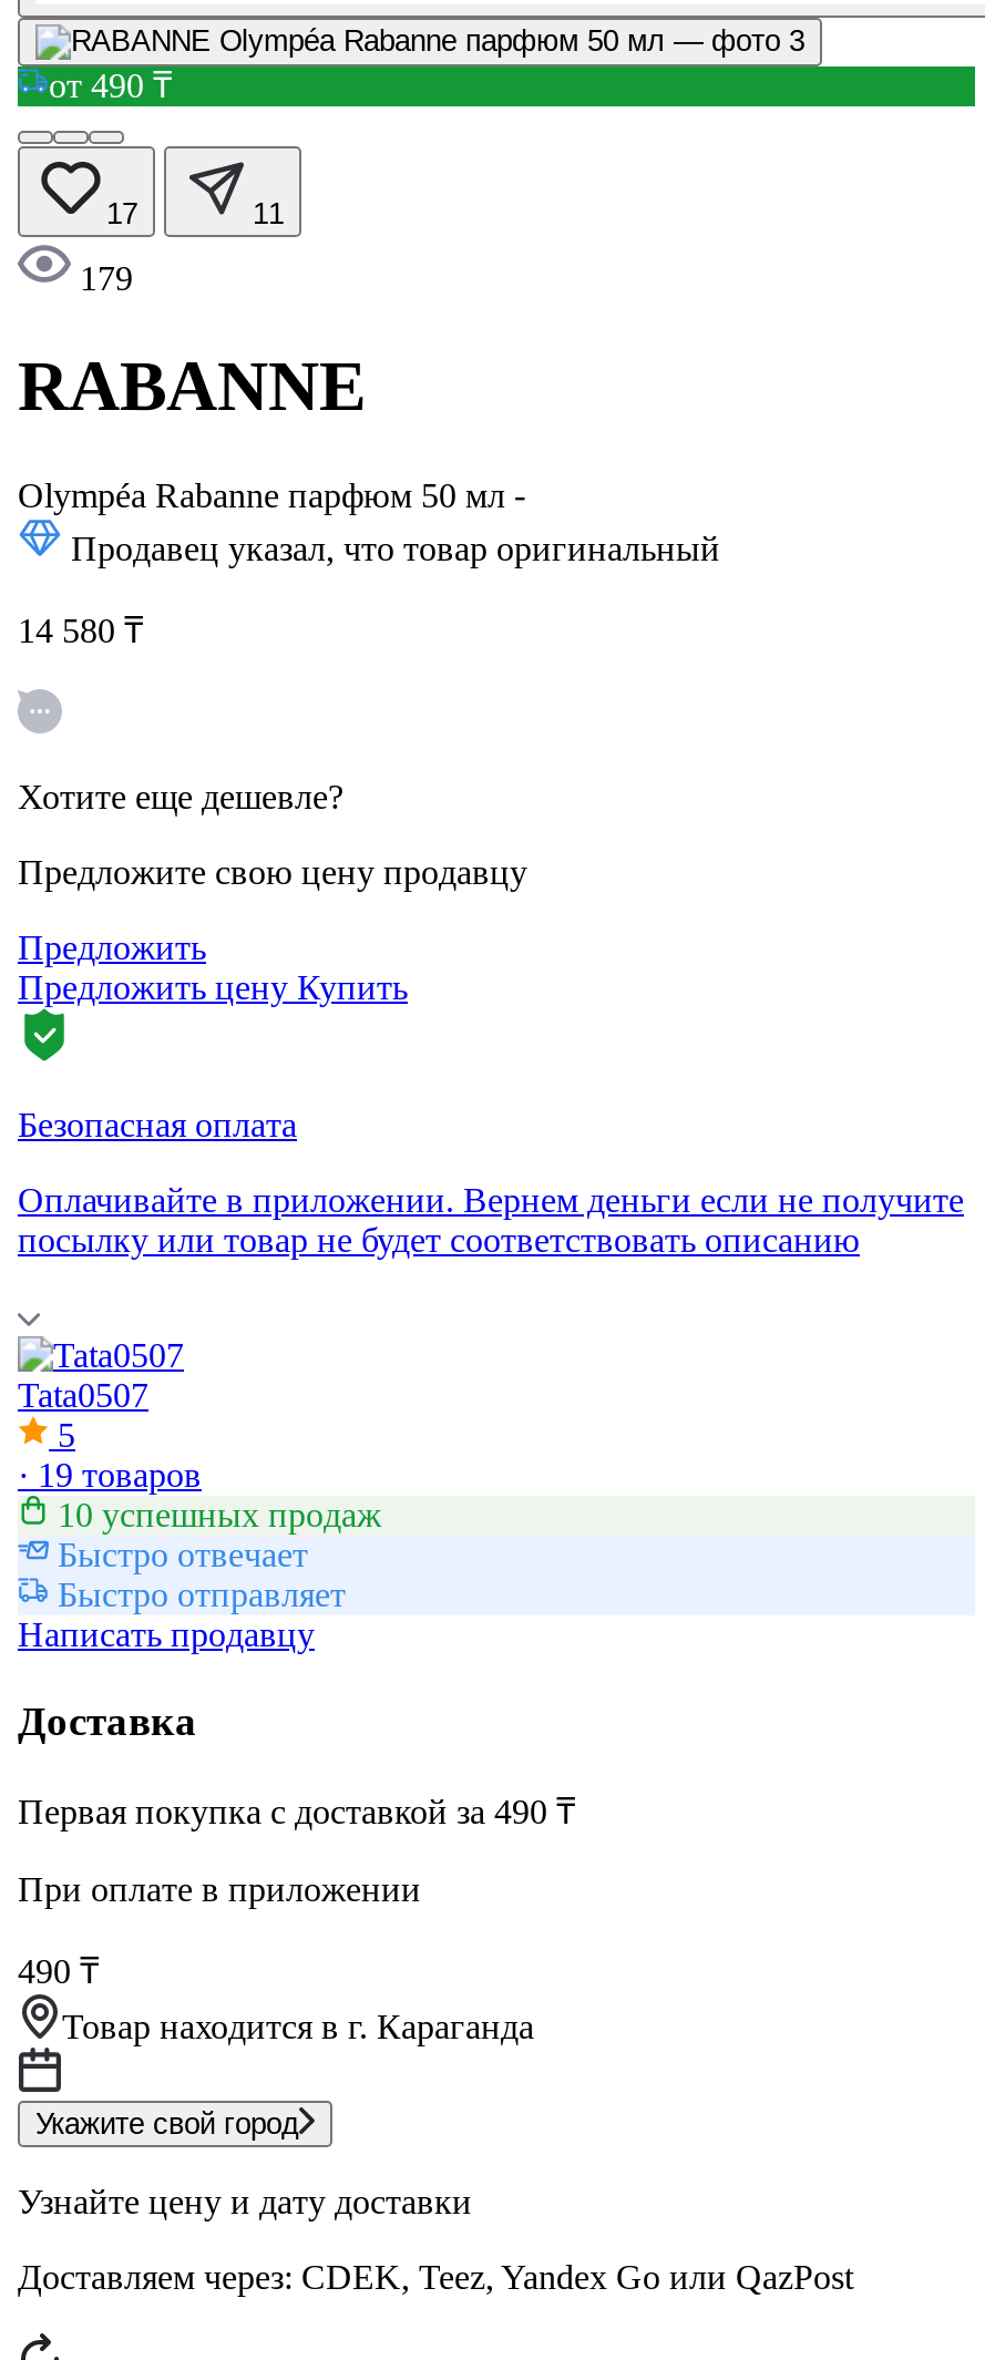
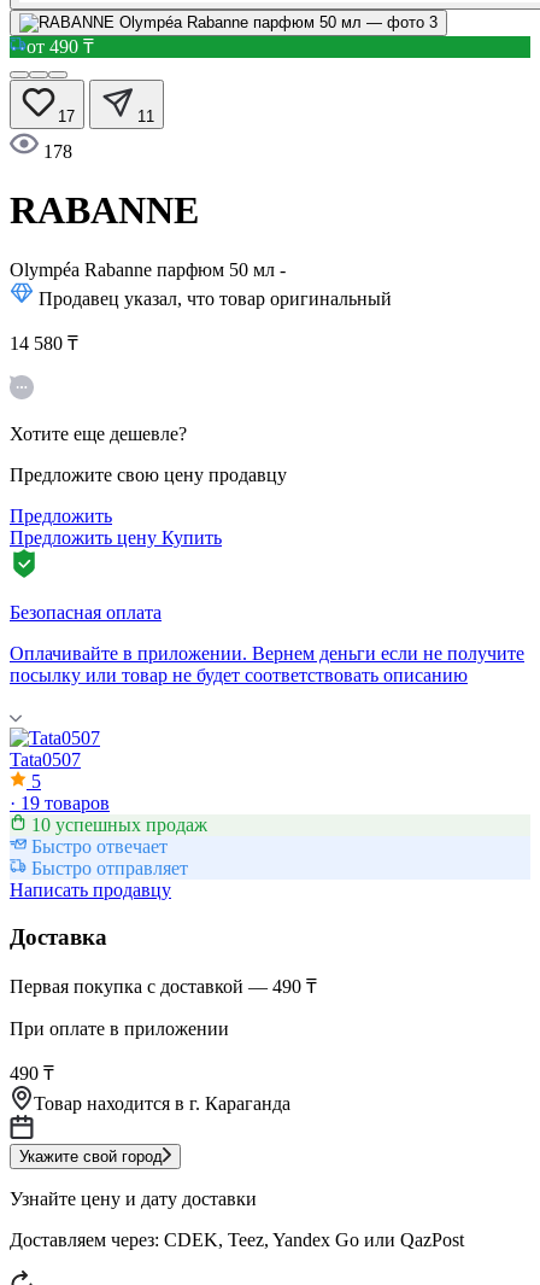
[80,259,133,297] 179 -> [43,141,72,162] 178
[18,1793,576,1831] Первая покупка с доставкой за 490 ₸ -> [10,976,317,997] Первая покупка с доставкой — 490 ₸

